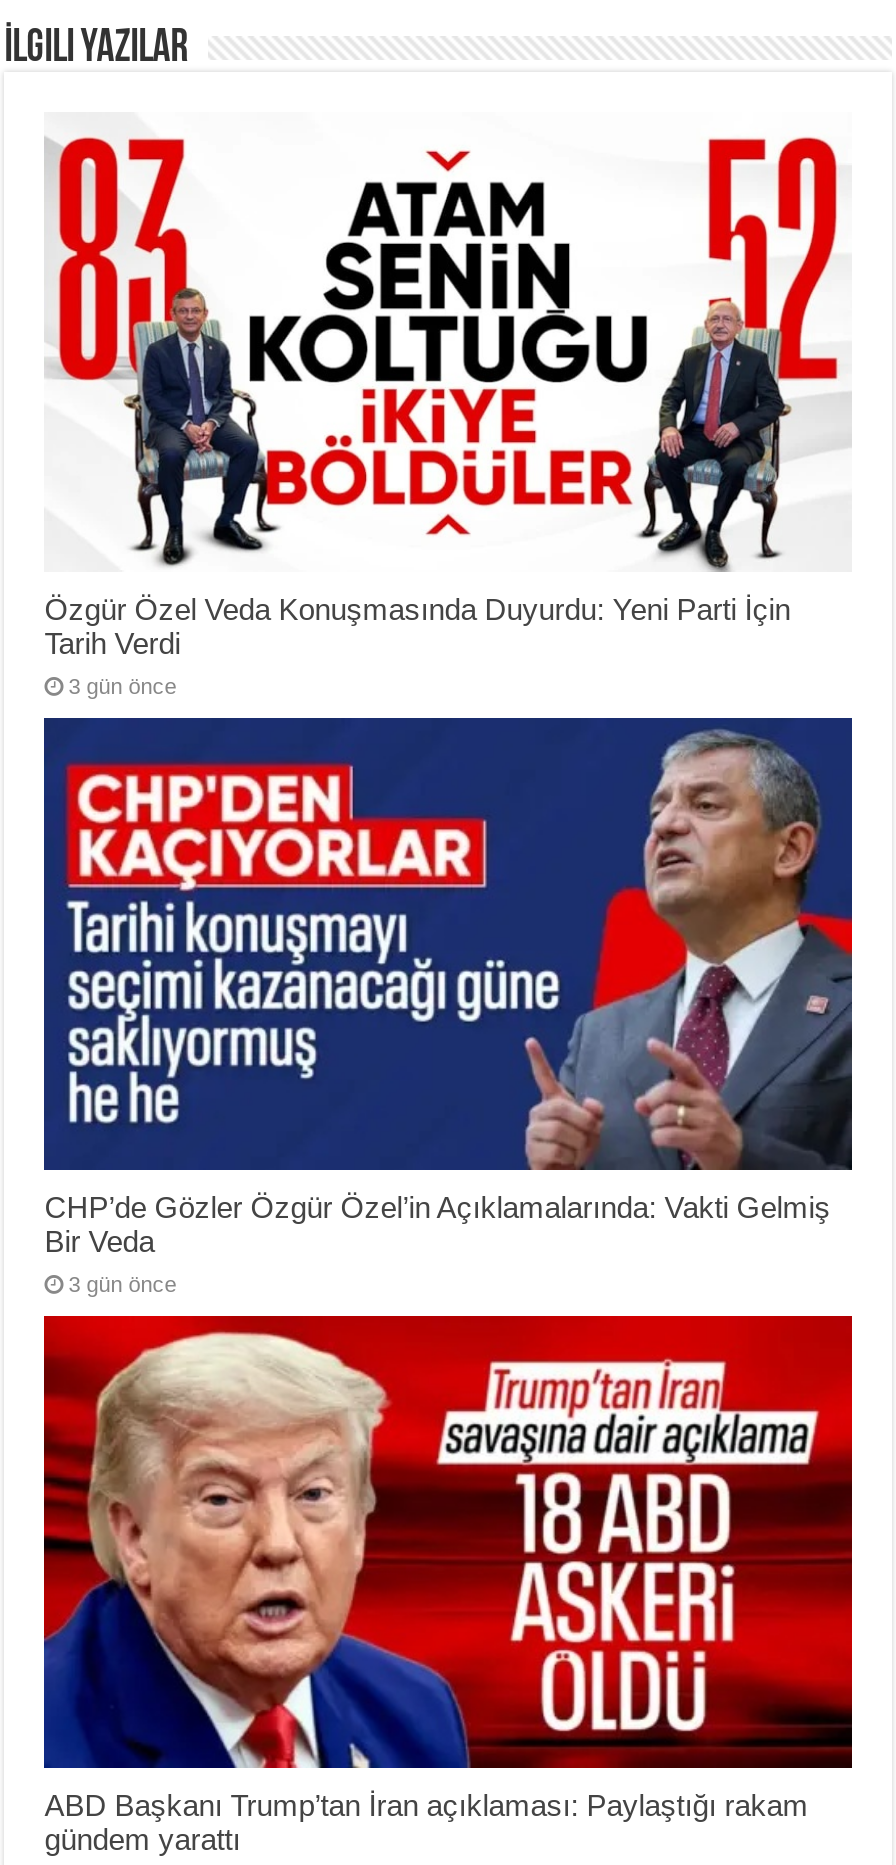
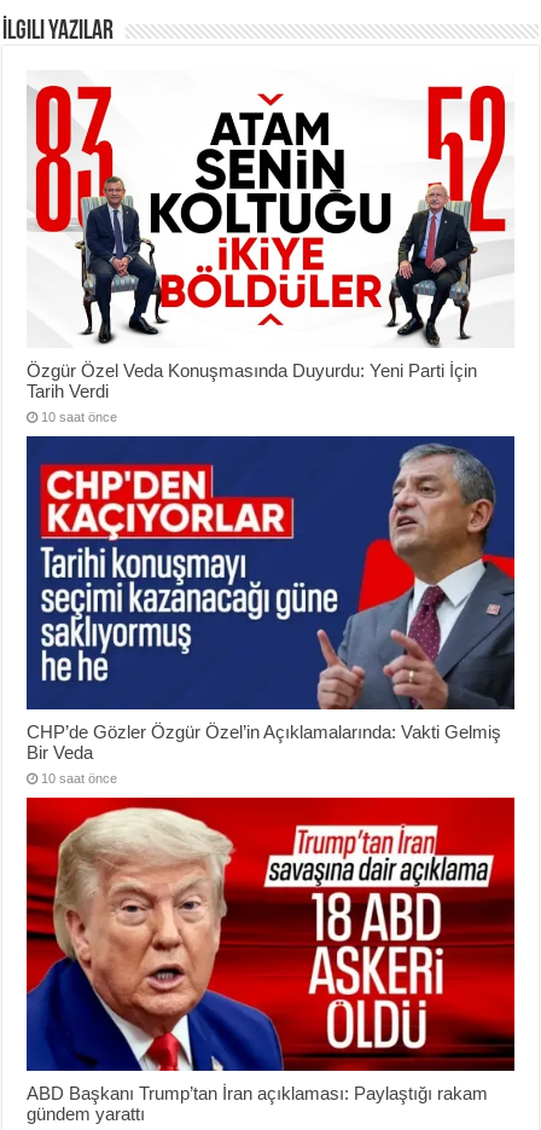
[68,674,176,698] 3 gün önce -> [41,410,117,424] 10 saat önce
[68,1272,176,1296] 3 gün önce -> [41,771,117,786] 10 saat önce

